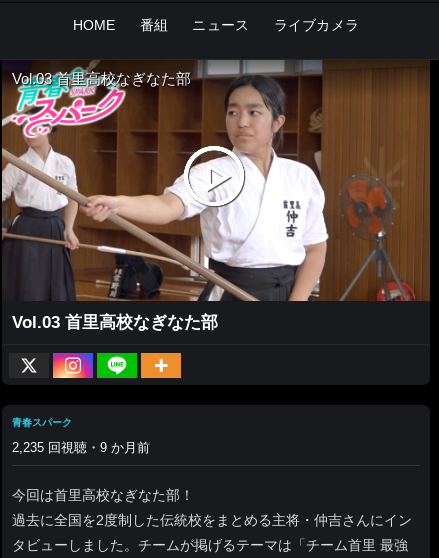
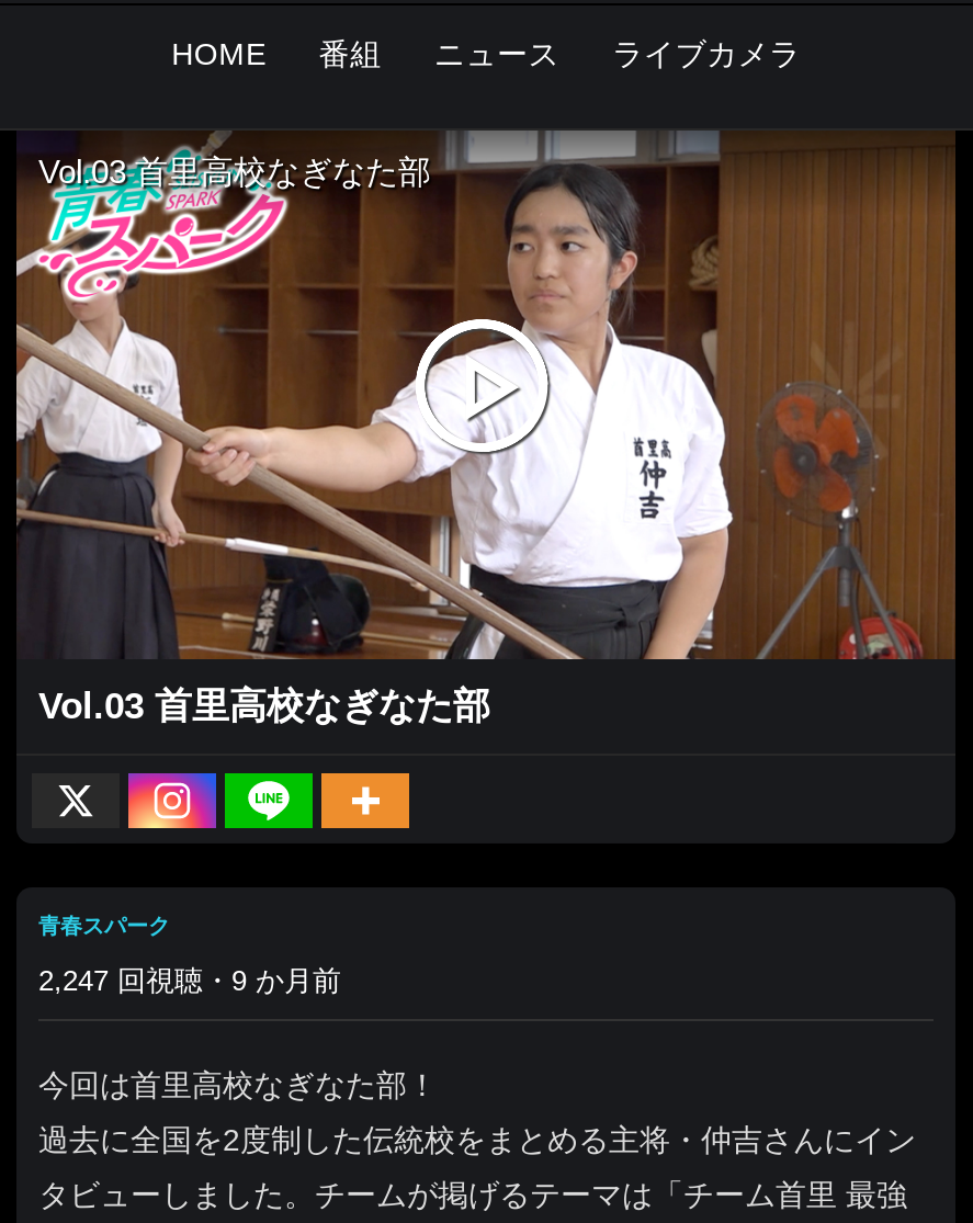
[12,440,150,455] 2,235 回視聴・9 か月前 -> [38,964,341,997] 2,247 回視聴・9 か月前

